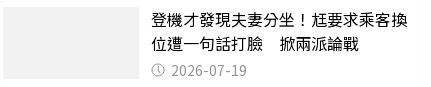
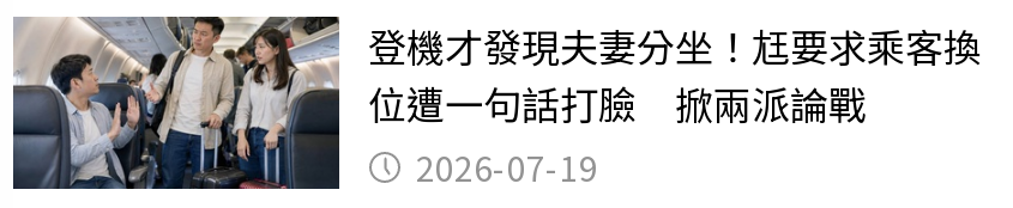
none -> [11,14,342,191] [image]

